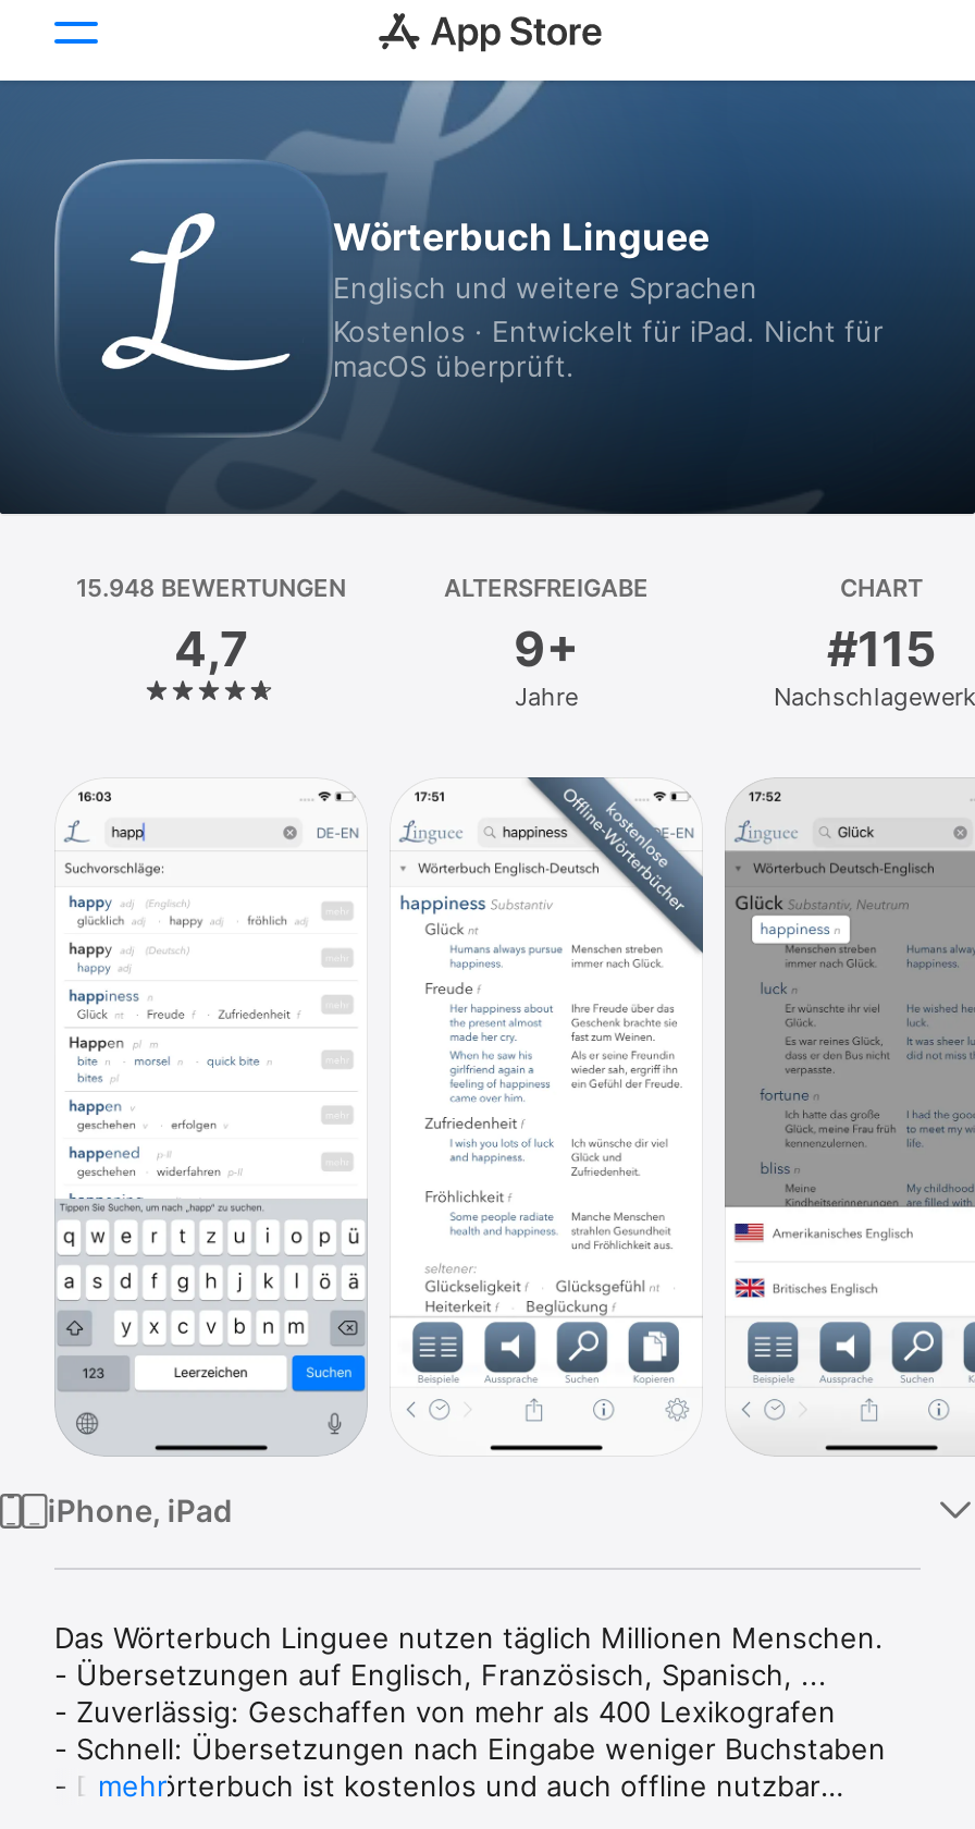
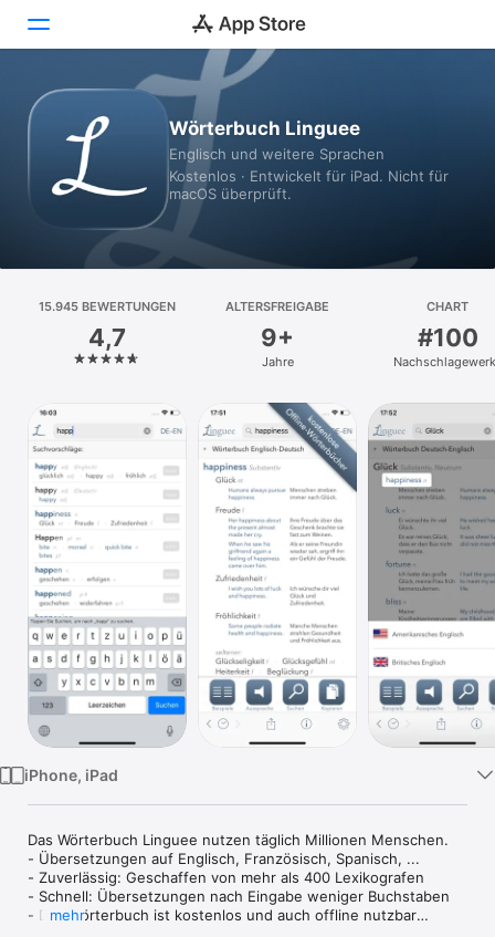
[76,573,346,603] 15.948 BEWERTUNGEN -> [39,299,176,314] 15.945 BEWERTUNGEN
[827,621,936,677] #115 -> [417,323,478,352] #100

